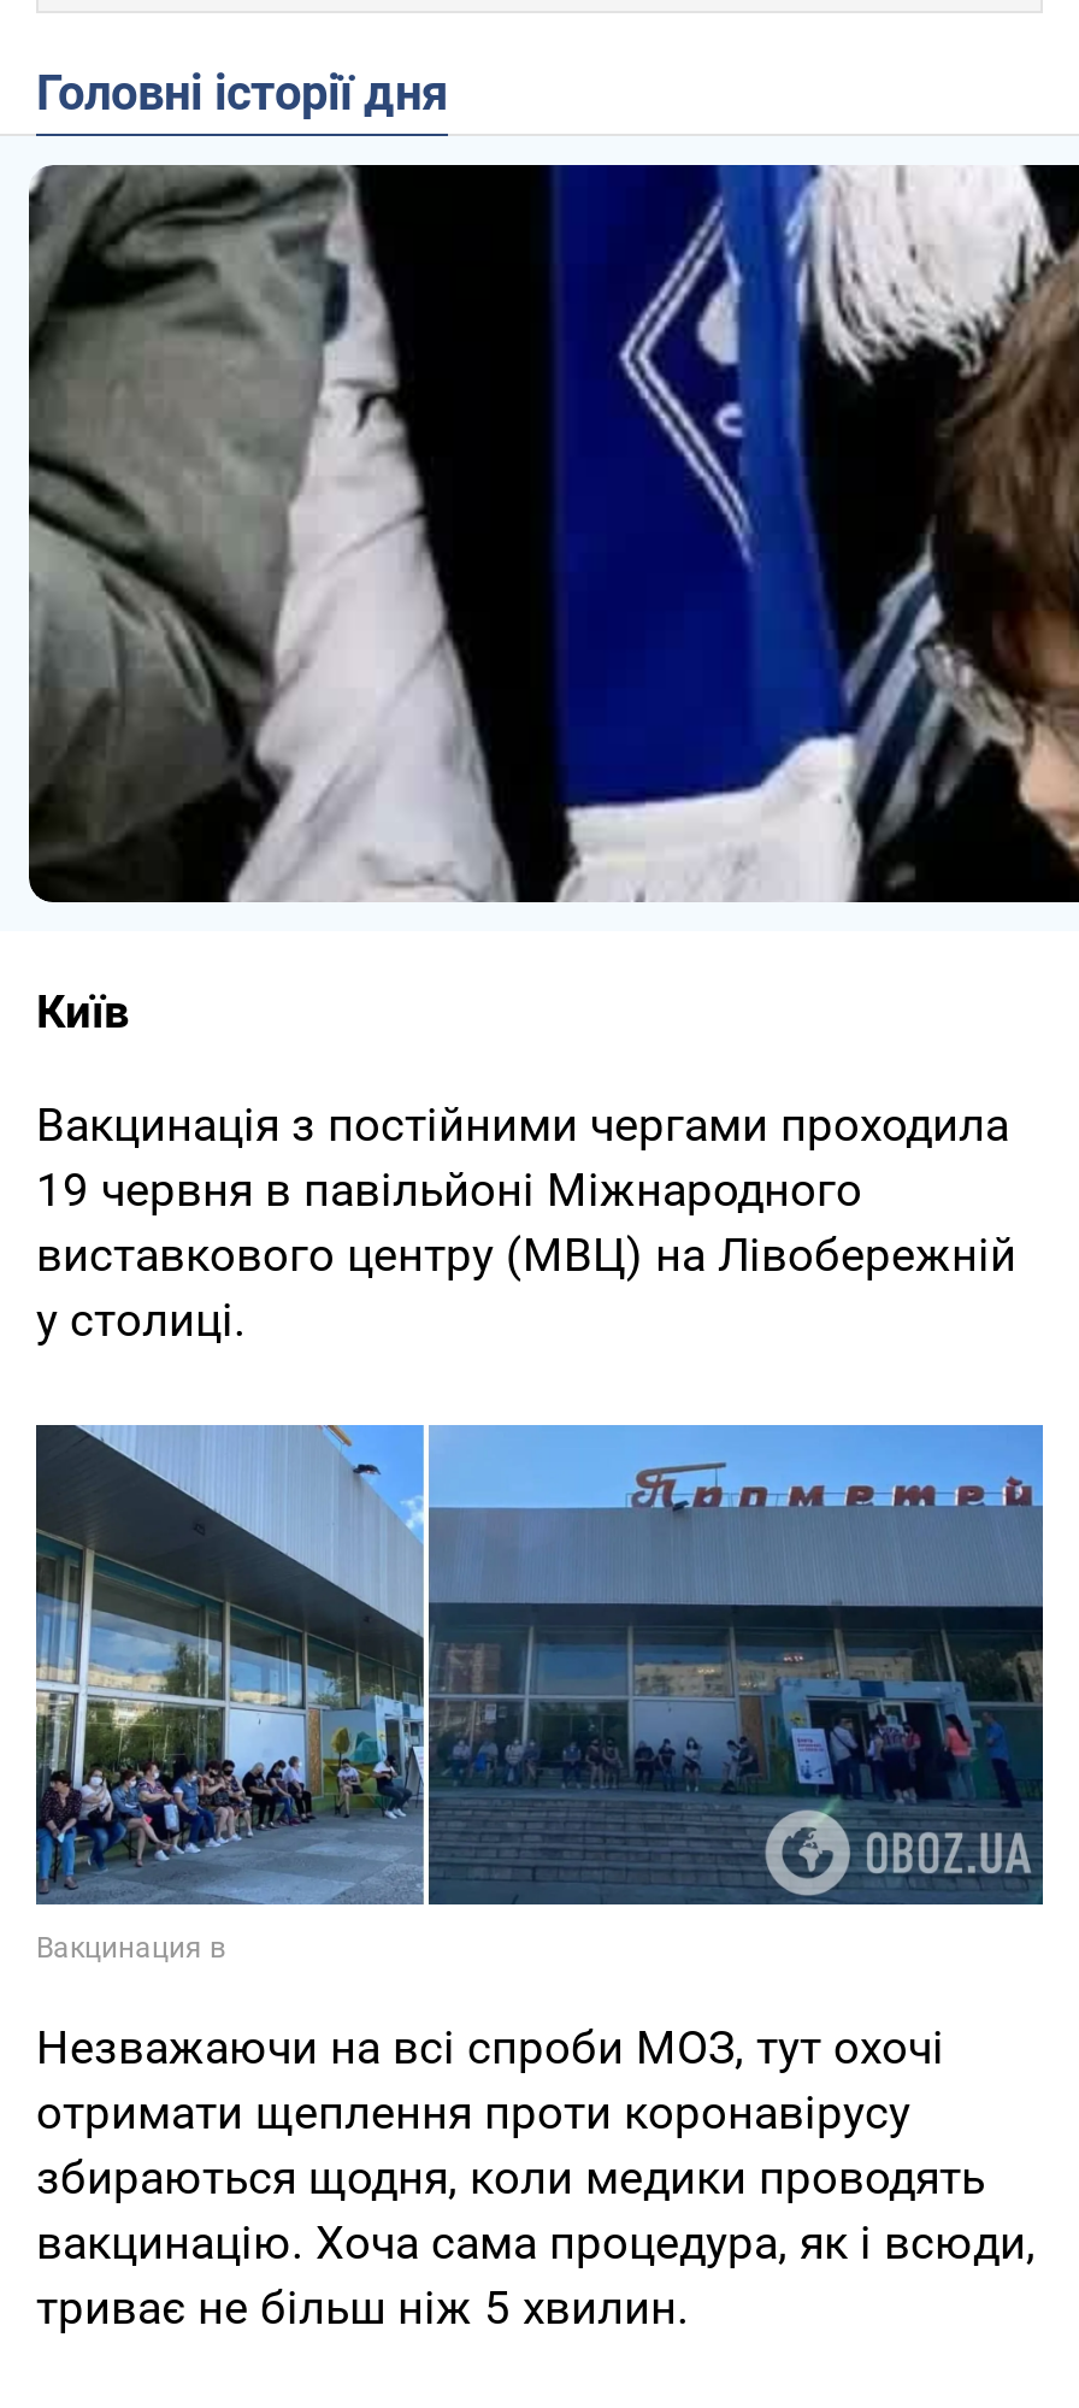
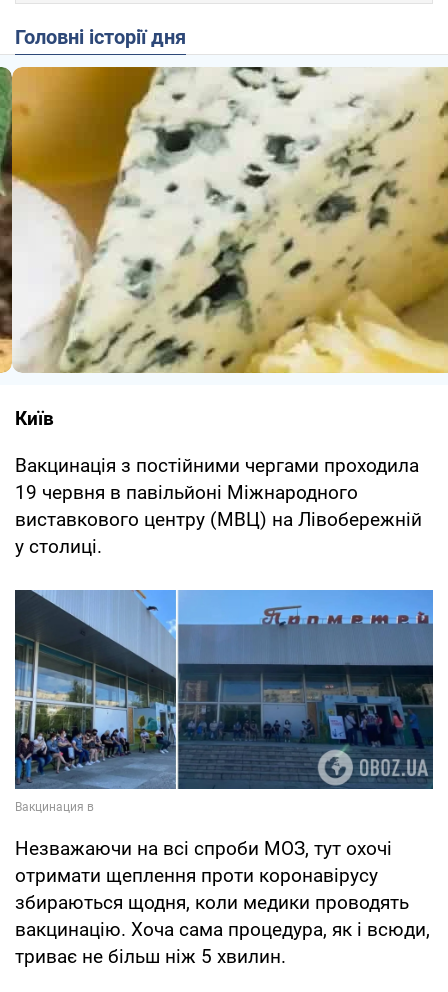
[7,163,1072,905] [image] -> [3,66,445,374] [image]

